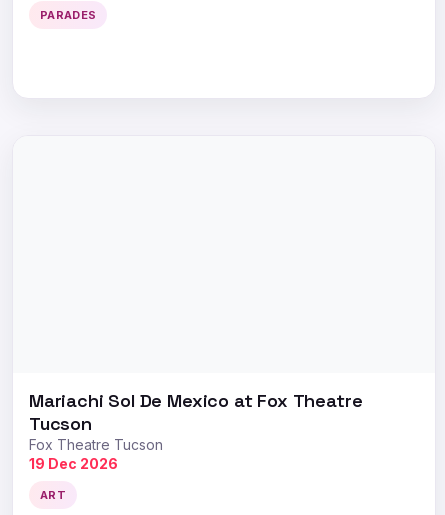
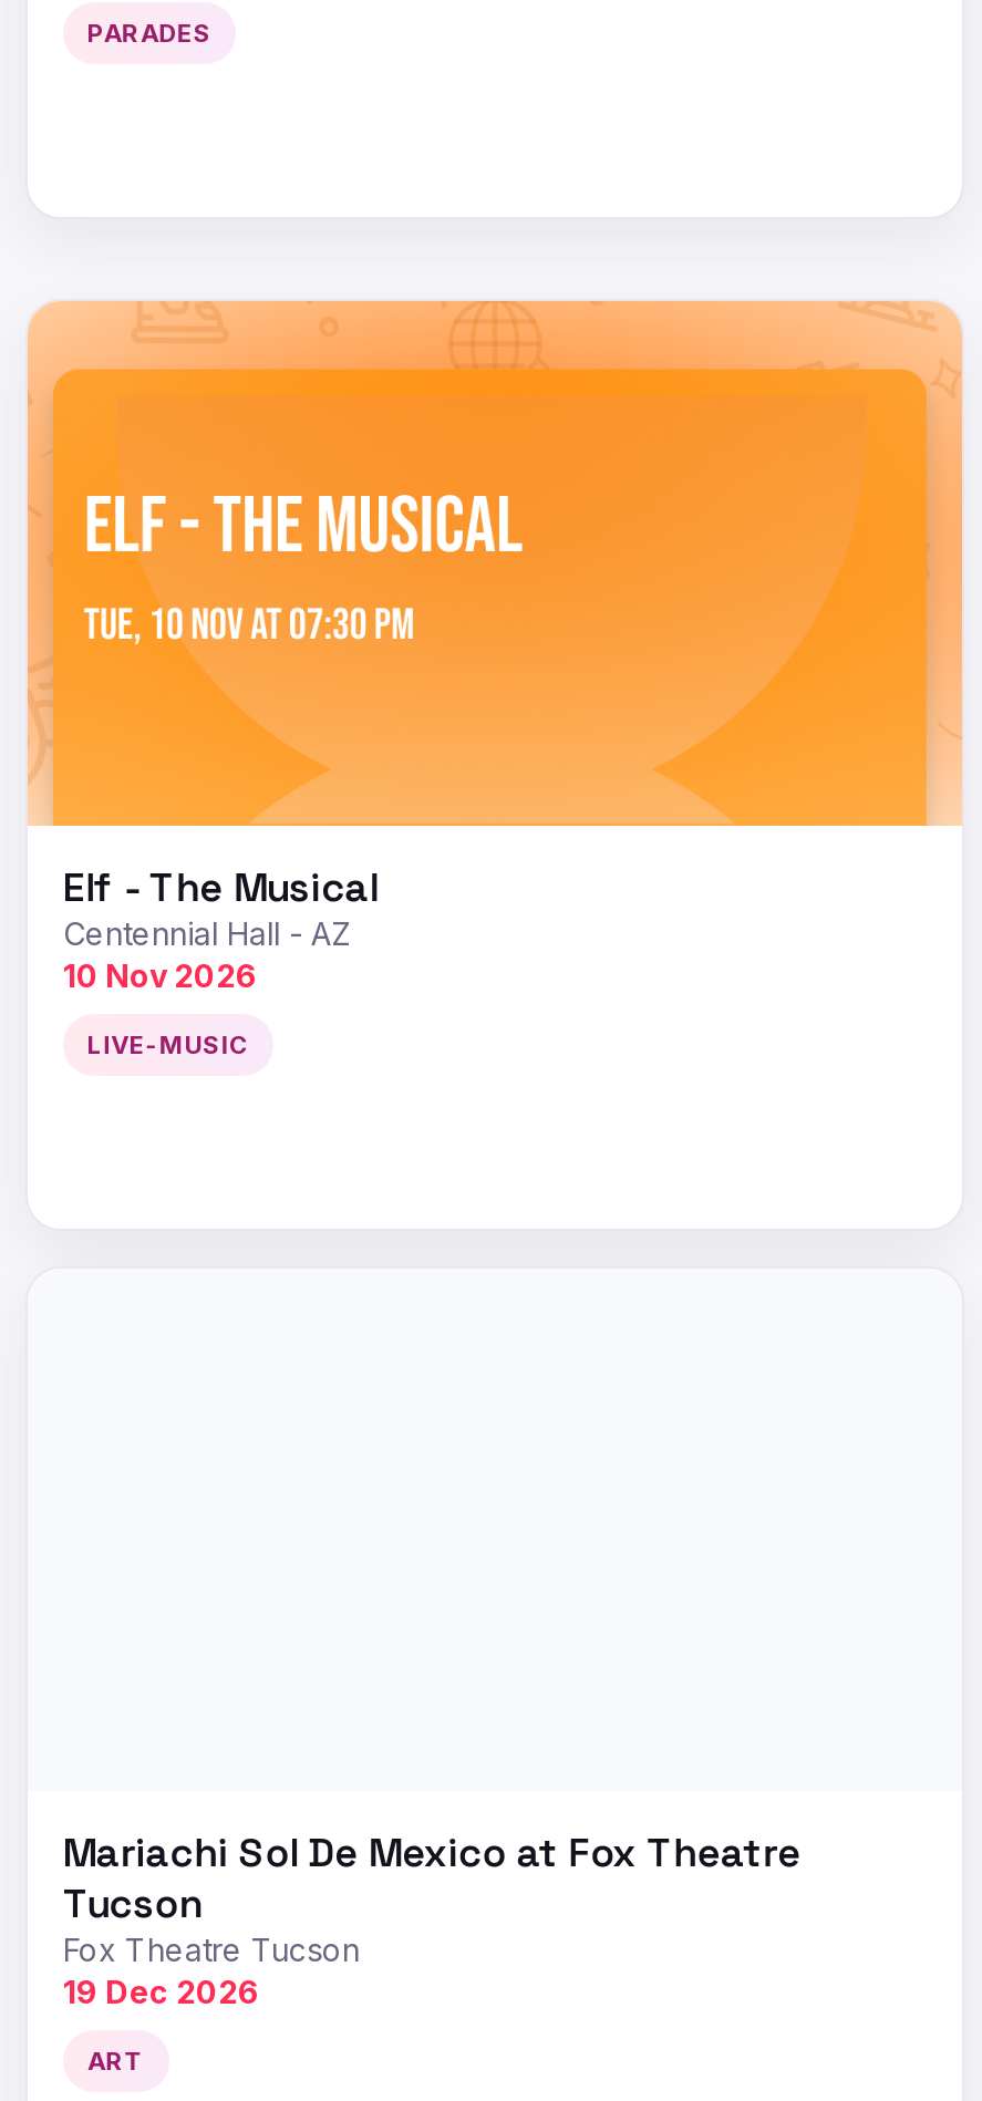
none -> [25,299,964,1060] [image] | Elf - The Musical | Centennial Hall - AZ | 10 Nov 2026 | LIVE-MUSIC

